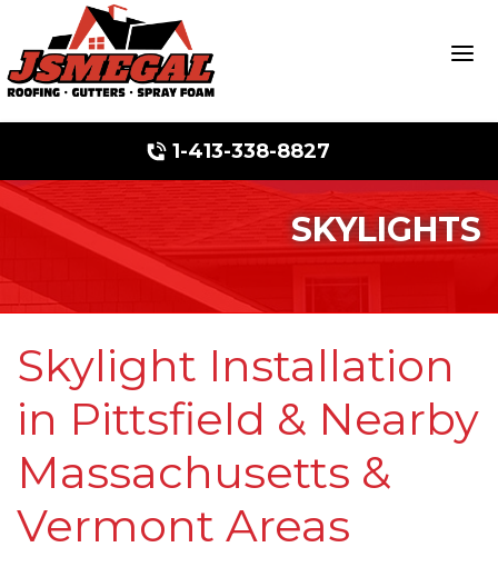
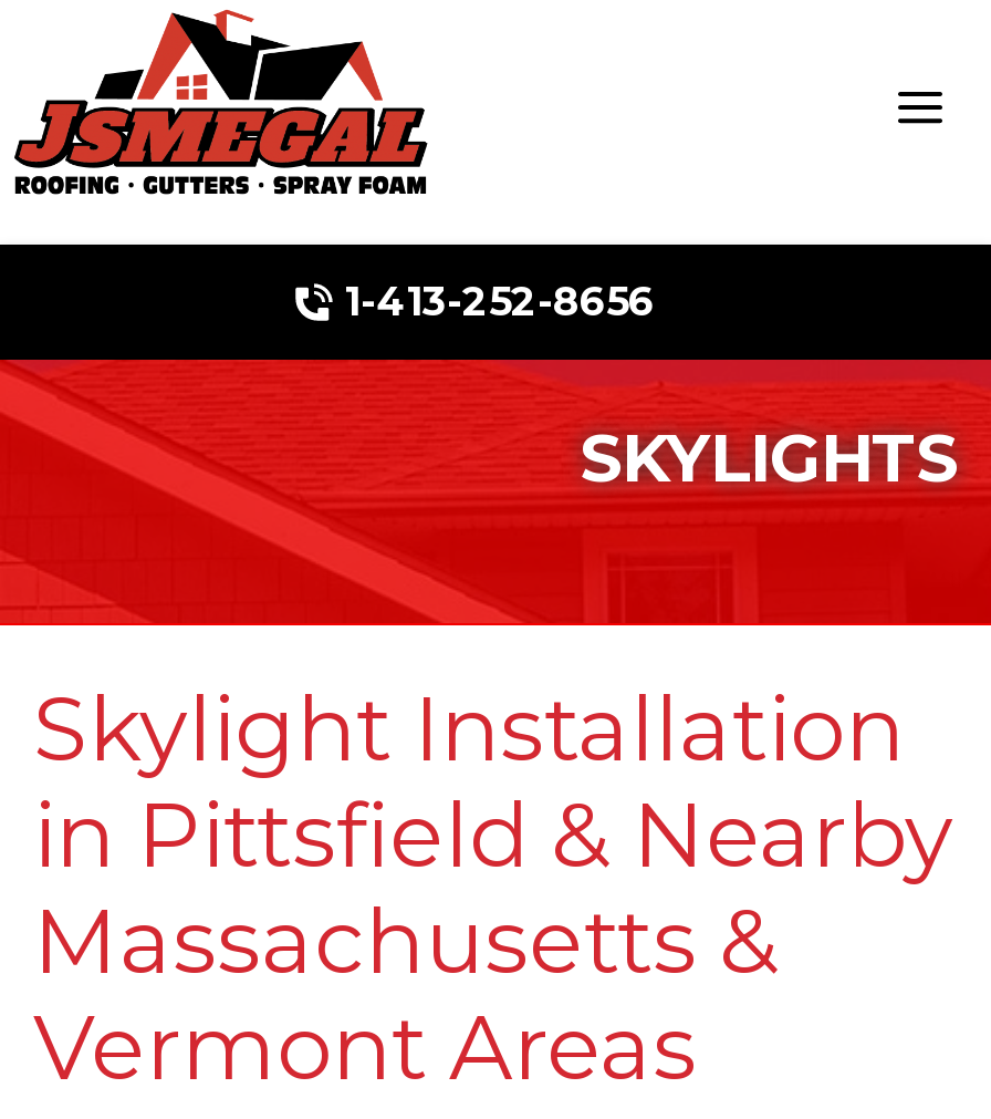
[172,139,330,163] 1-413-338-8827 -> [345,278,655,327] 1-413-252-8656

